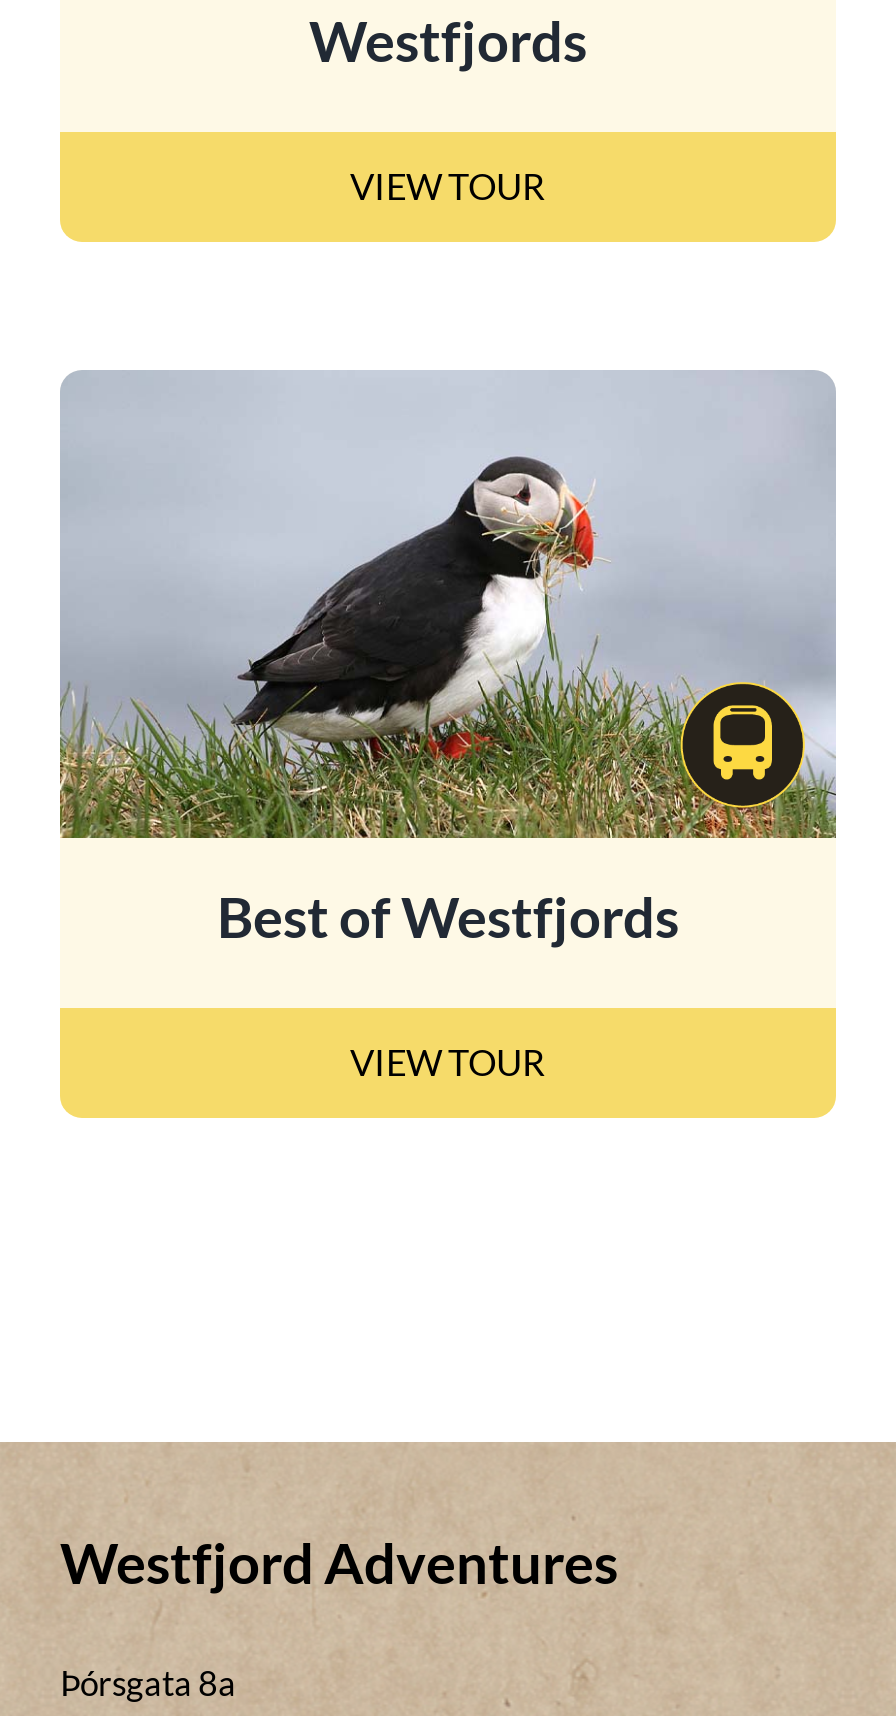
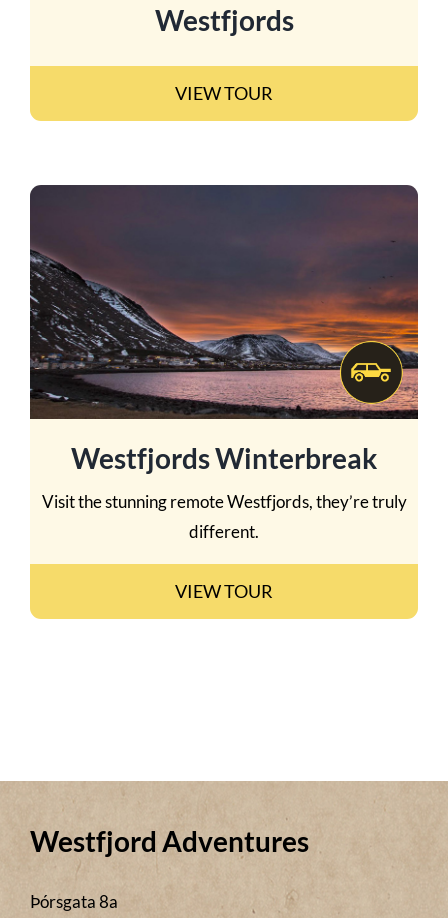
[58,370,838,950] [image] | Best of Westfjords -> [29,184,419,542] [image] | Westfjords Winterbreak | Visit the stunning remote Westfjords, they’re truly | different.

